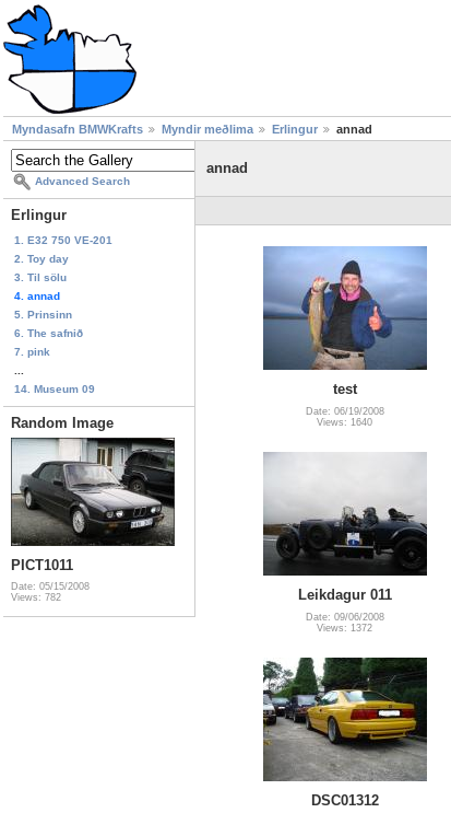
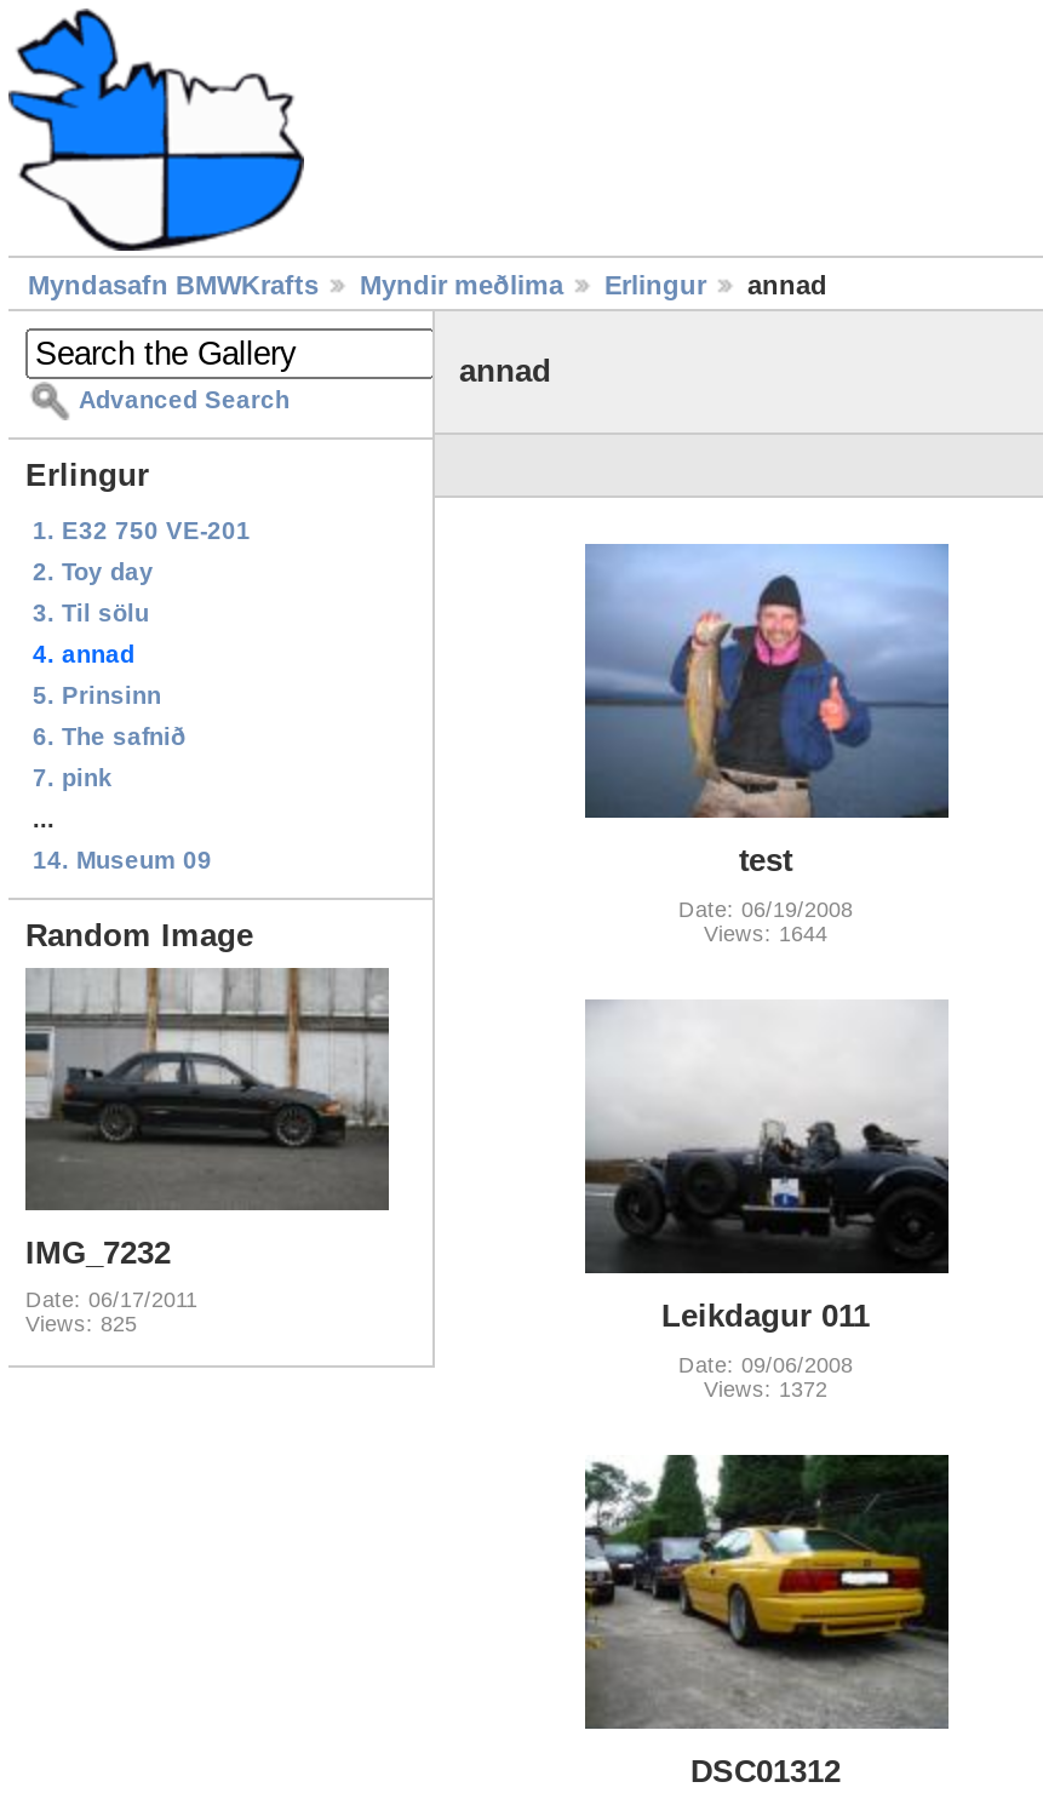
[317,417,372,428] Views: 1640 -> [704,921,827,945] Views: 1644
[11,438,175,573] [image] | PICT1011 -> [25,966,389,1270] [image] | IMG_7232
[11,581,90,603] Date: 05/15/2008 | Views: 782 -> [25,1288,197,1336] Date: 06/17/2011 | Views: 825

